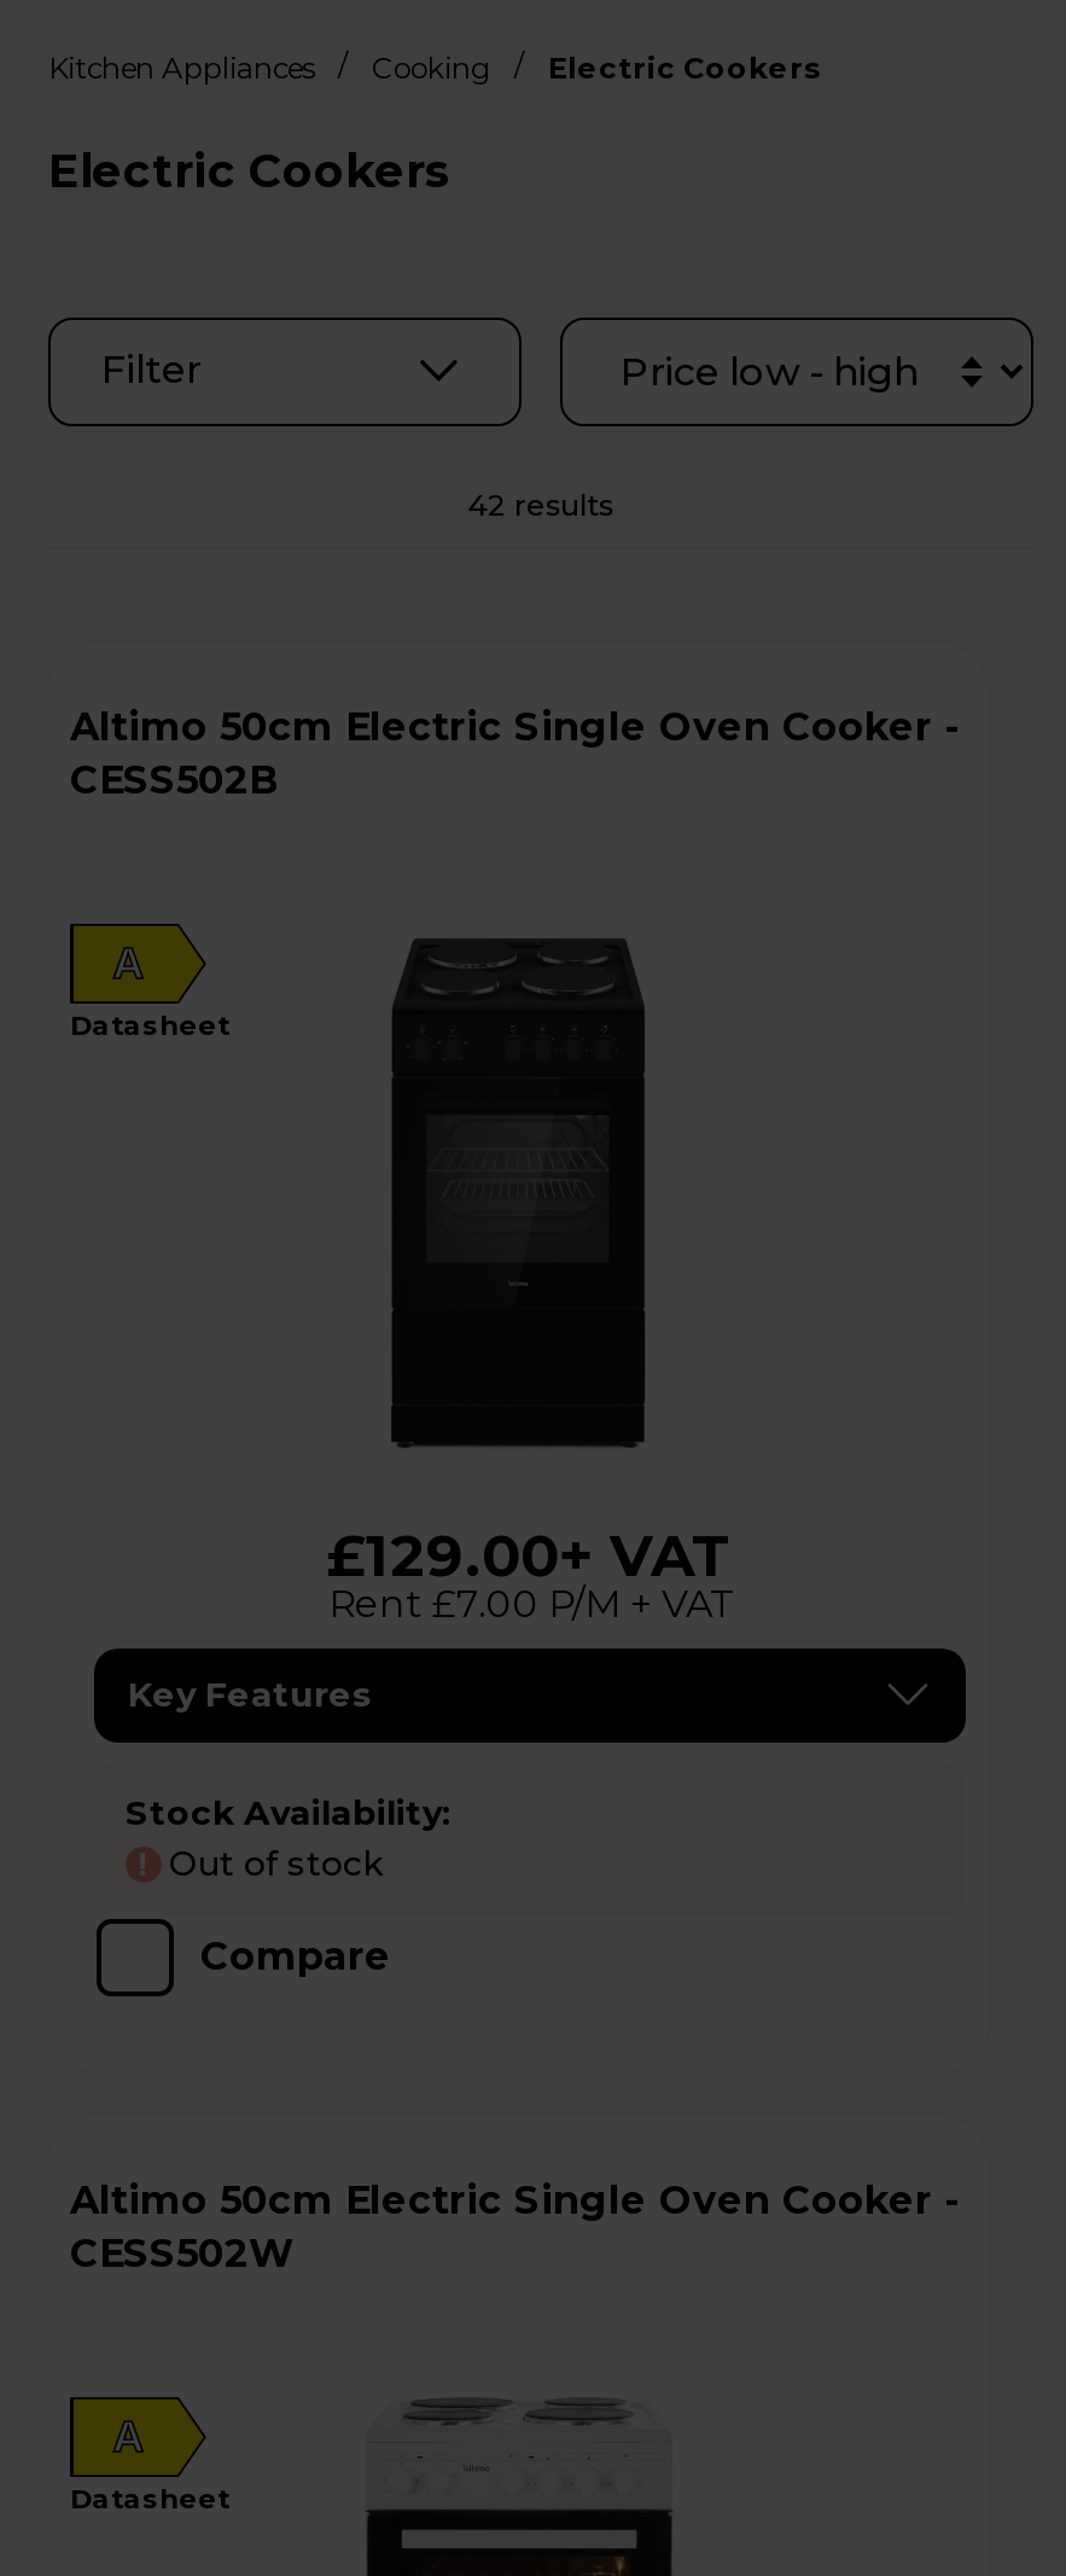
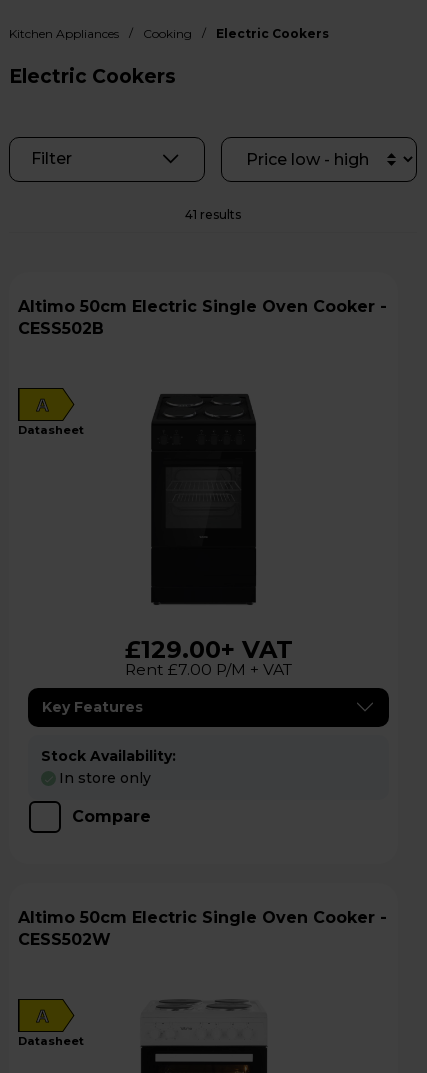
[468,486,613,522] 42 results -> [185,207,241,222] 41 results
[138,1842,384,1886] ! Out of stock -> [59,769,151,787] In store only

